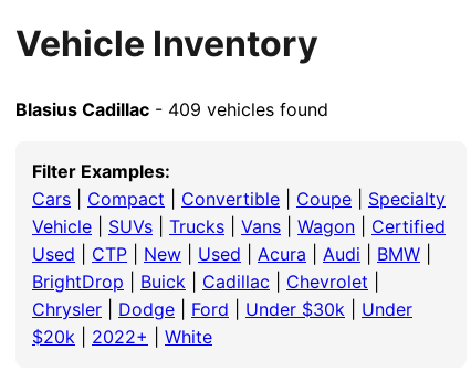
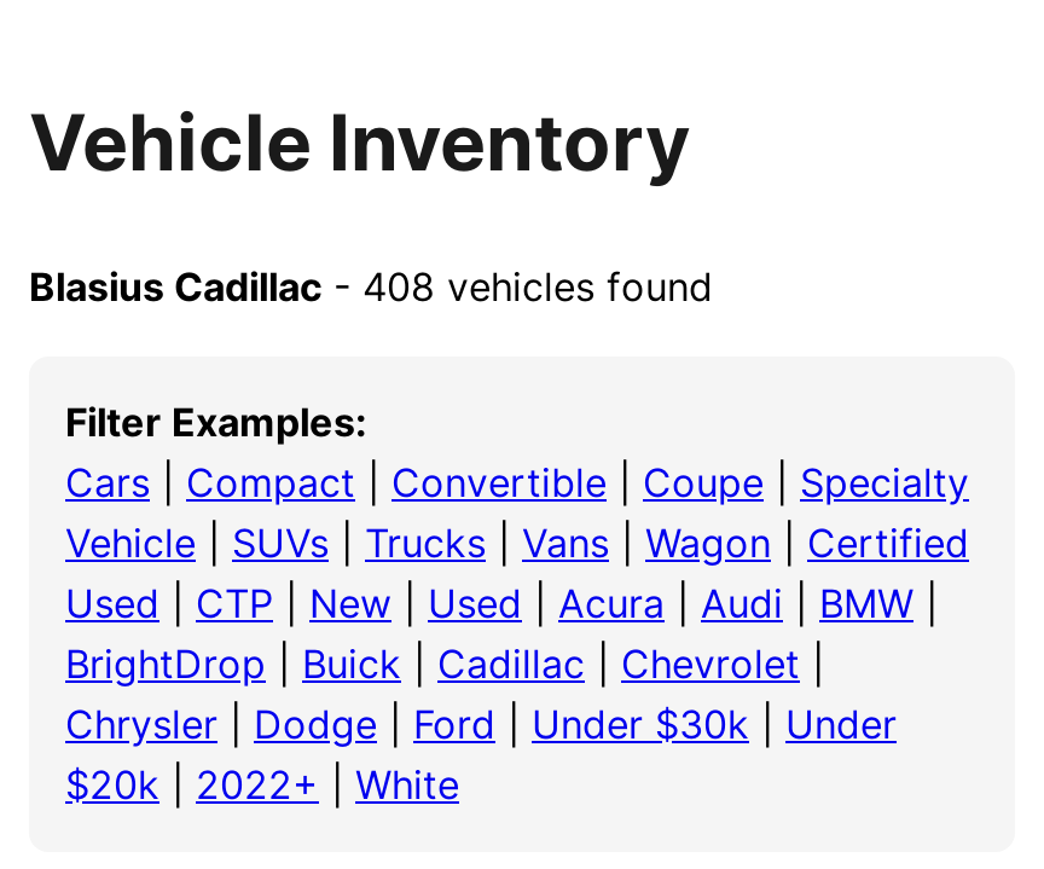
[15,98,328,120] Blasius Cadillac - 409 vehicles found -> [29,262,713,310] Blasius Cadillac - 408 vehicles found

